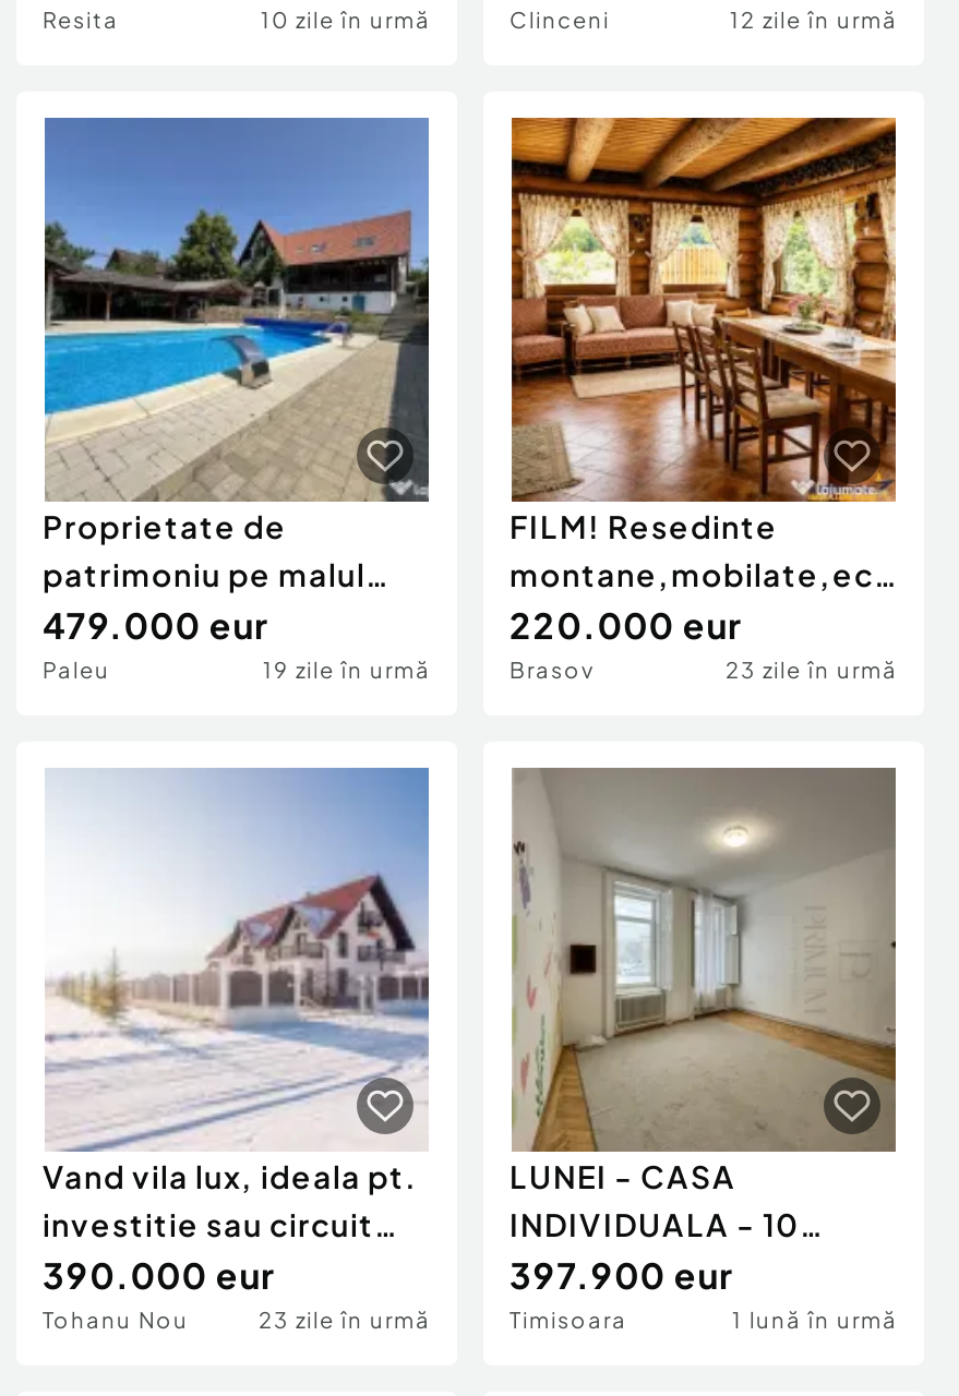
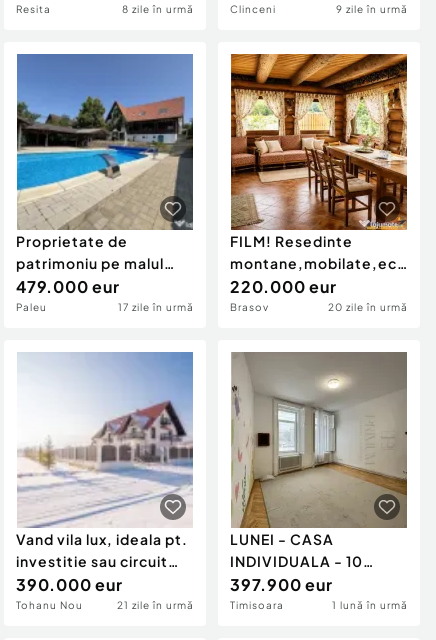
[261,7,431,33] 10 zile în urmă -> [122,3,194,15] 8 zile în urmă
[730,7,898,33] 12 zile în urmă -> [336,3,408,15] 9 zile în urmă
[263,657,431,683] 19 zile în urmă -> [118,301,194,313] 17 zile în urmă
[726,657,898,683] 23 zile în urmă -> [328,301,408,313] 20 zile în urmă
[259,1307,431,1333] 23 zile în urmă -> [117,599,194,611] 21 zile în urmă

